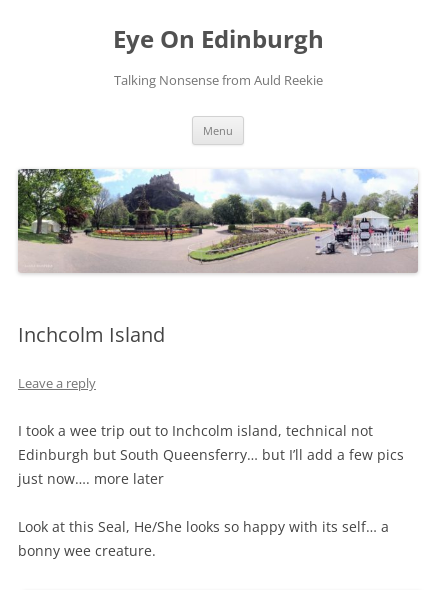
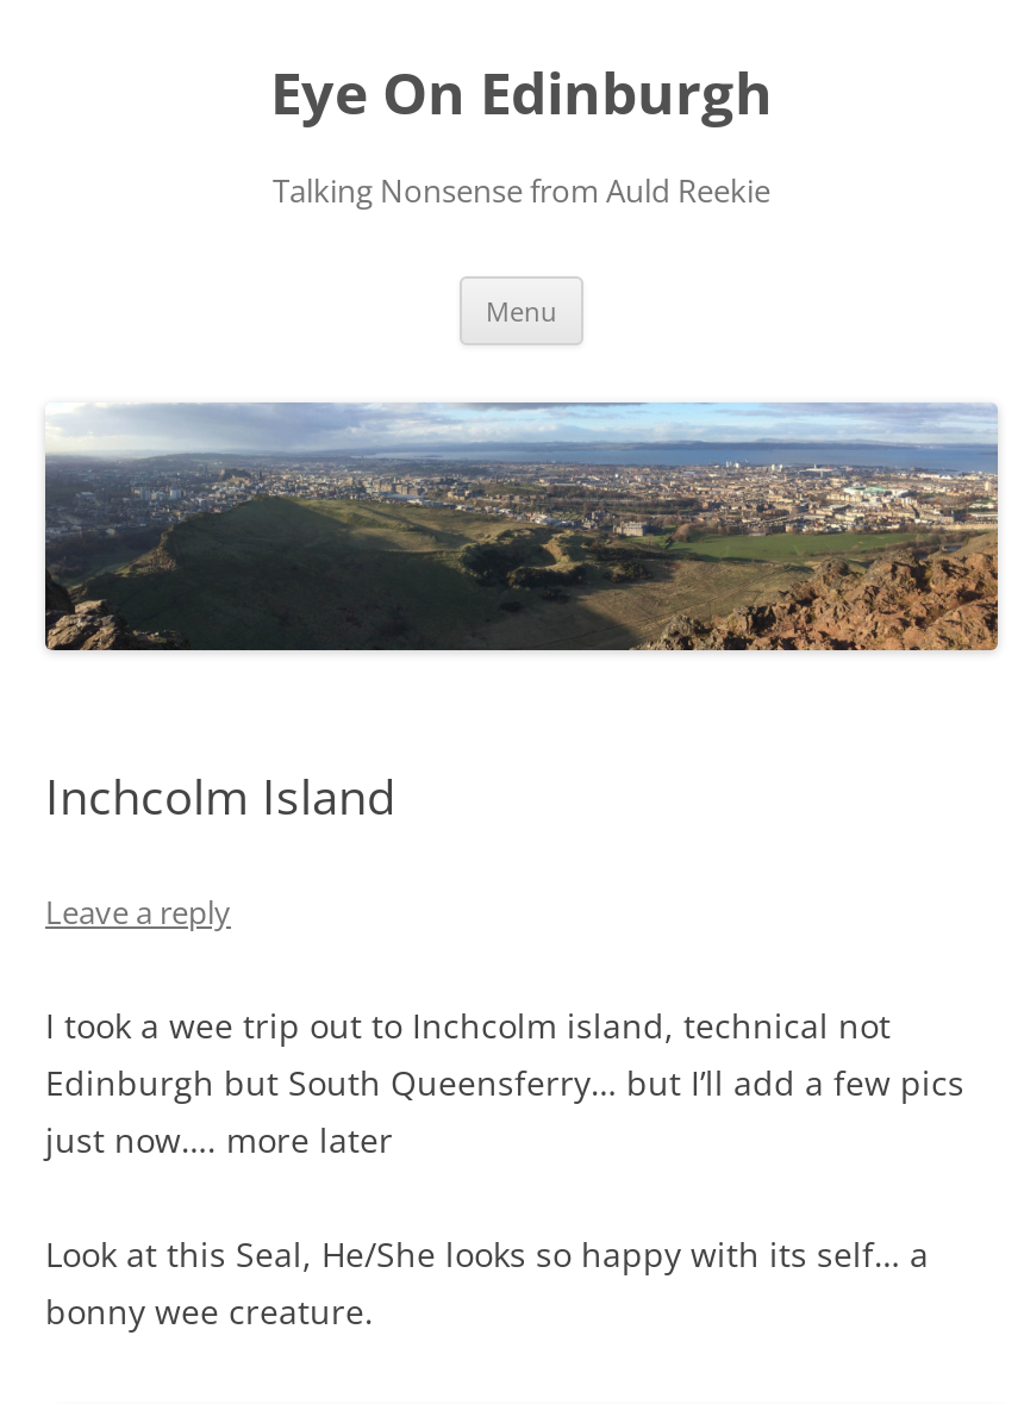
[17,168,419,273] [image] -> [43,400,1000,653] [image]

